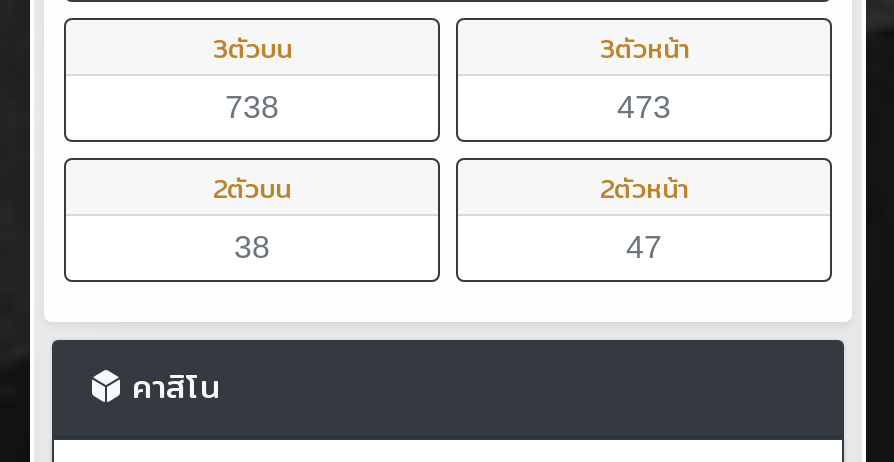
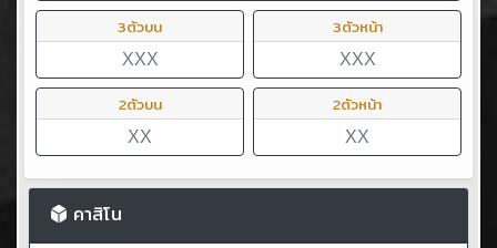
[225,83,279,131] 738 -> [121,46,158,73] XXX
[617,83,671,131] 473 -> [339,46,376,73] XXX
[234,223,270,271] 38 -> [128,124,152,150] XX
[626,223,662,271] 47 -> [345,124,369,150] XX

